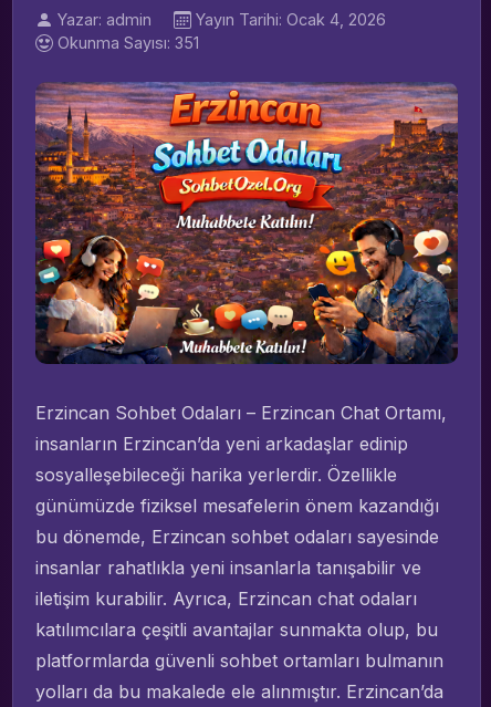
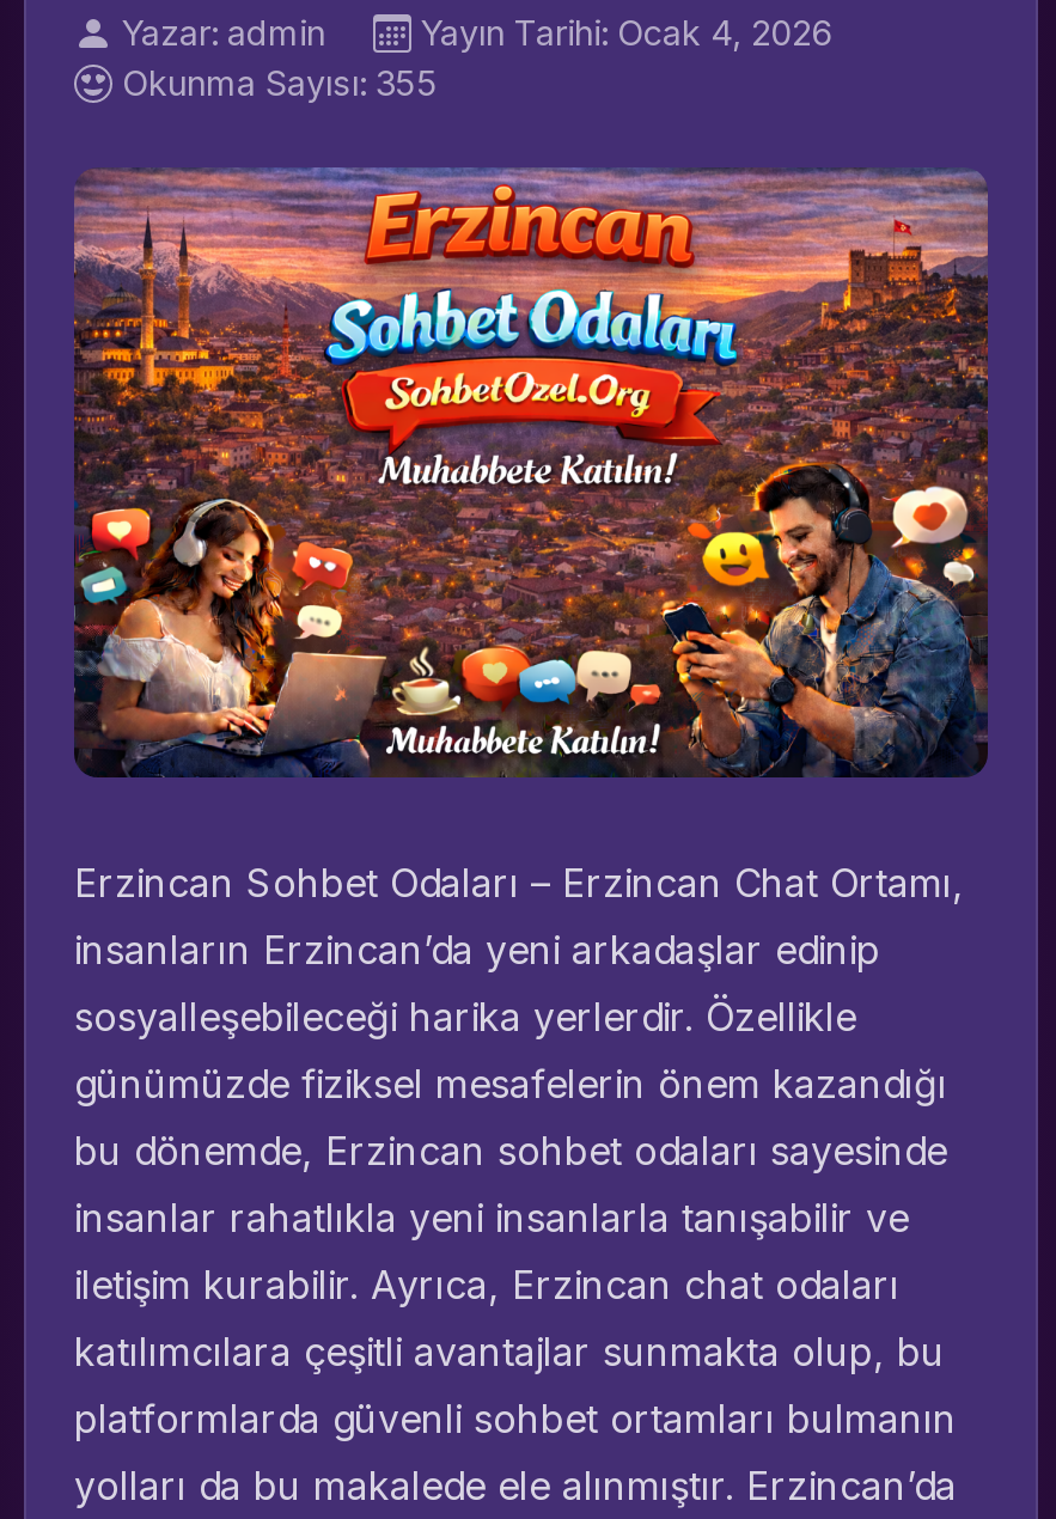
[58,33,199,52] Okunma Sayısı: 351 -> [122,62,438,103] Okunma Sayısı: 355

